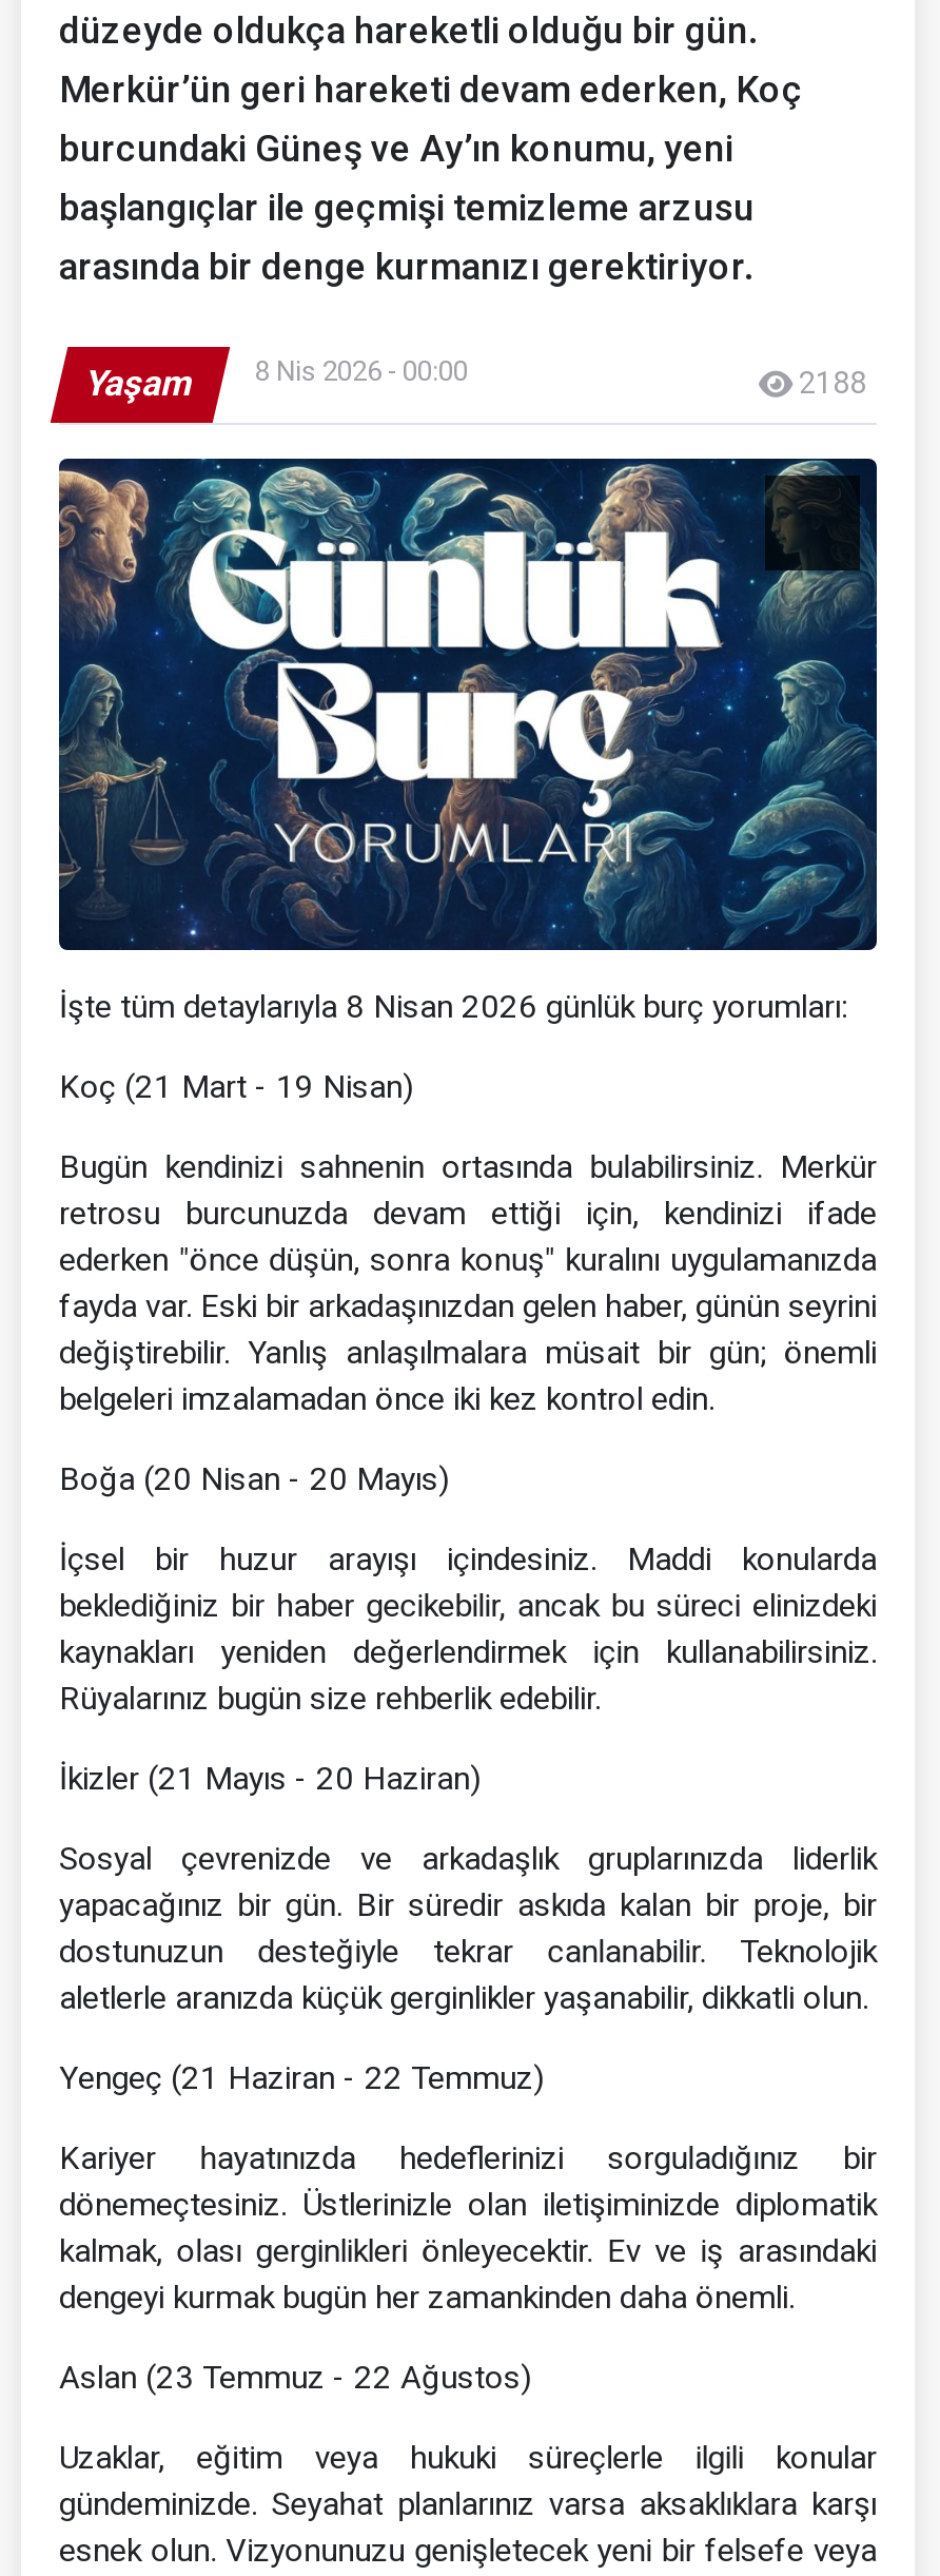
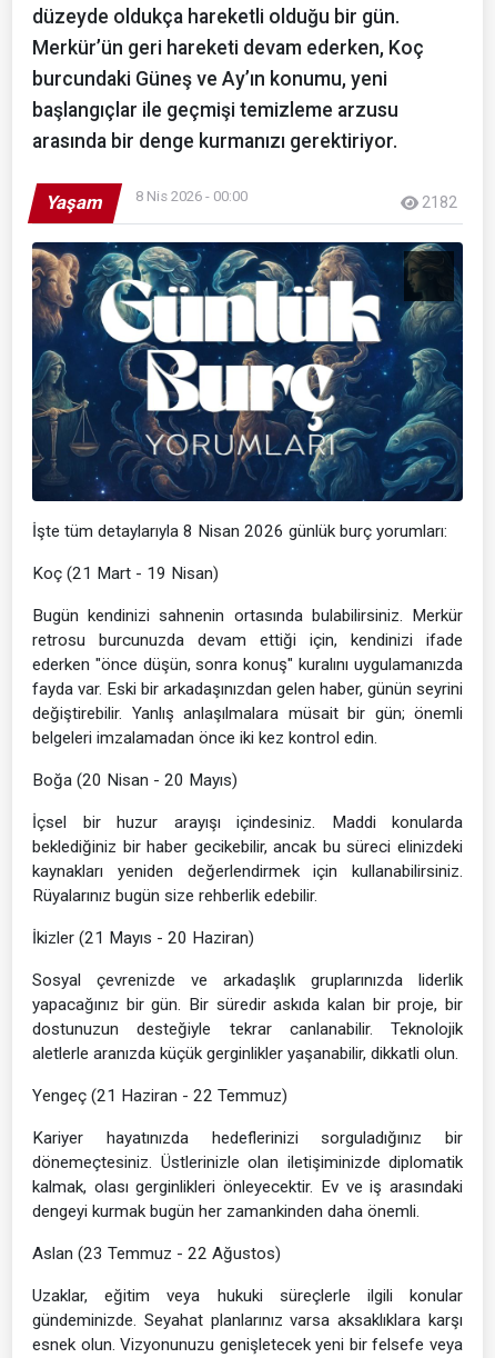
[799,365,866,401] 2188 -> [422,193,457,212] 2182

